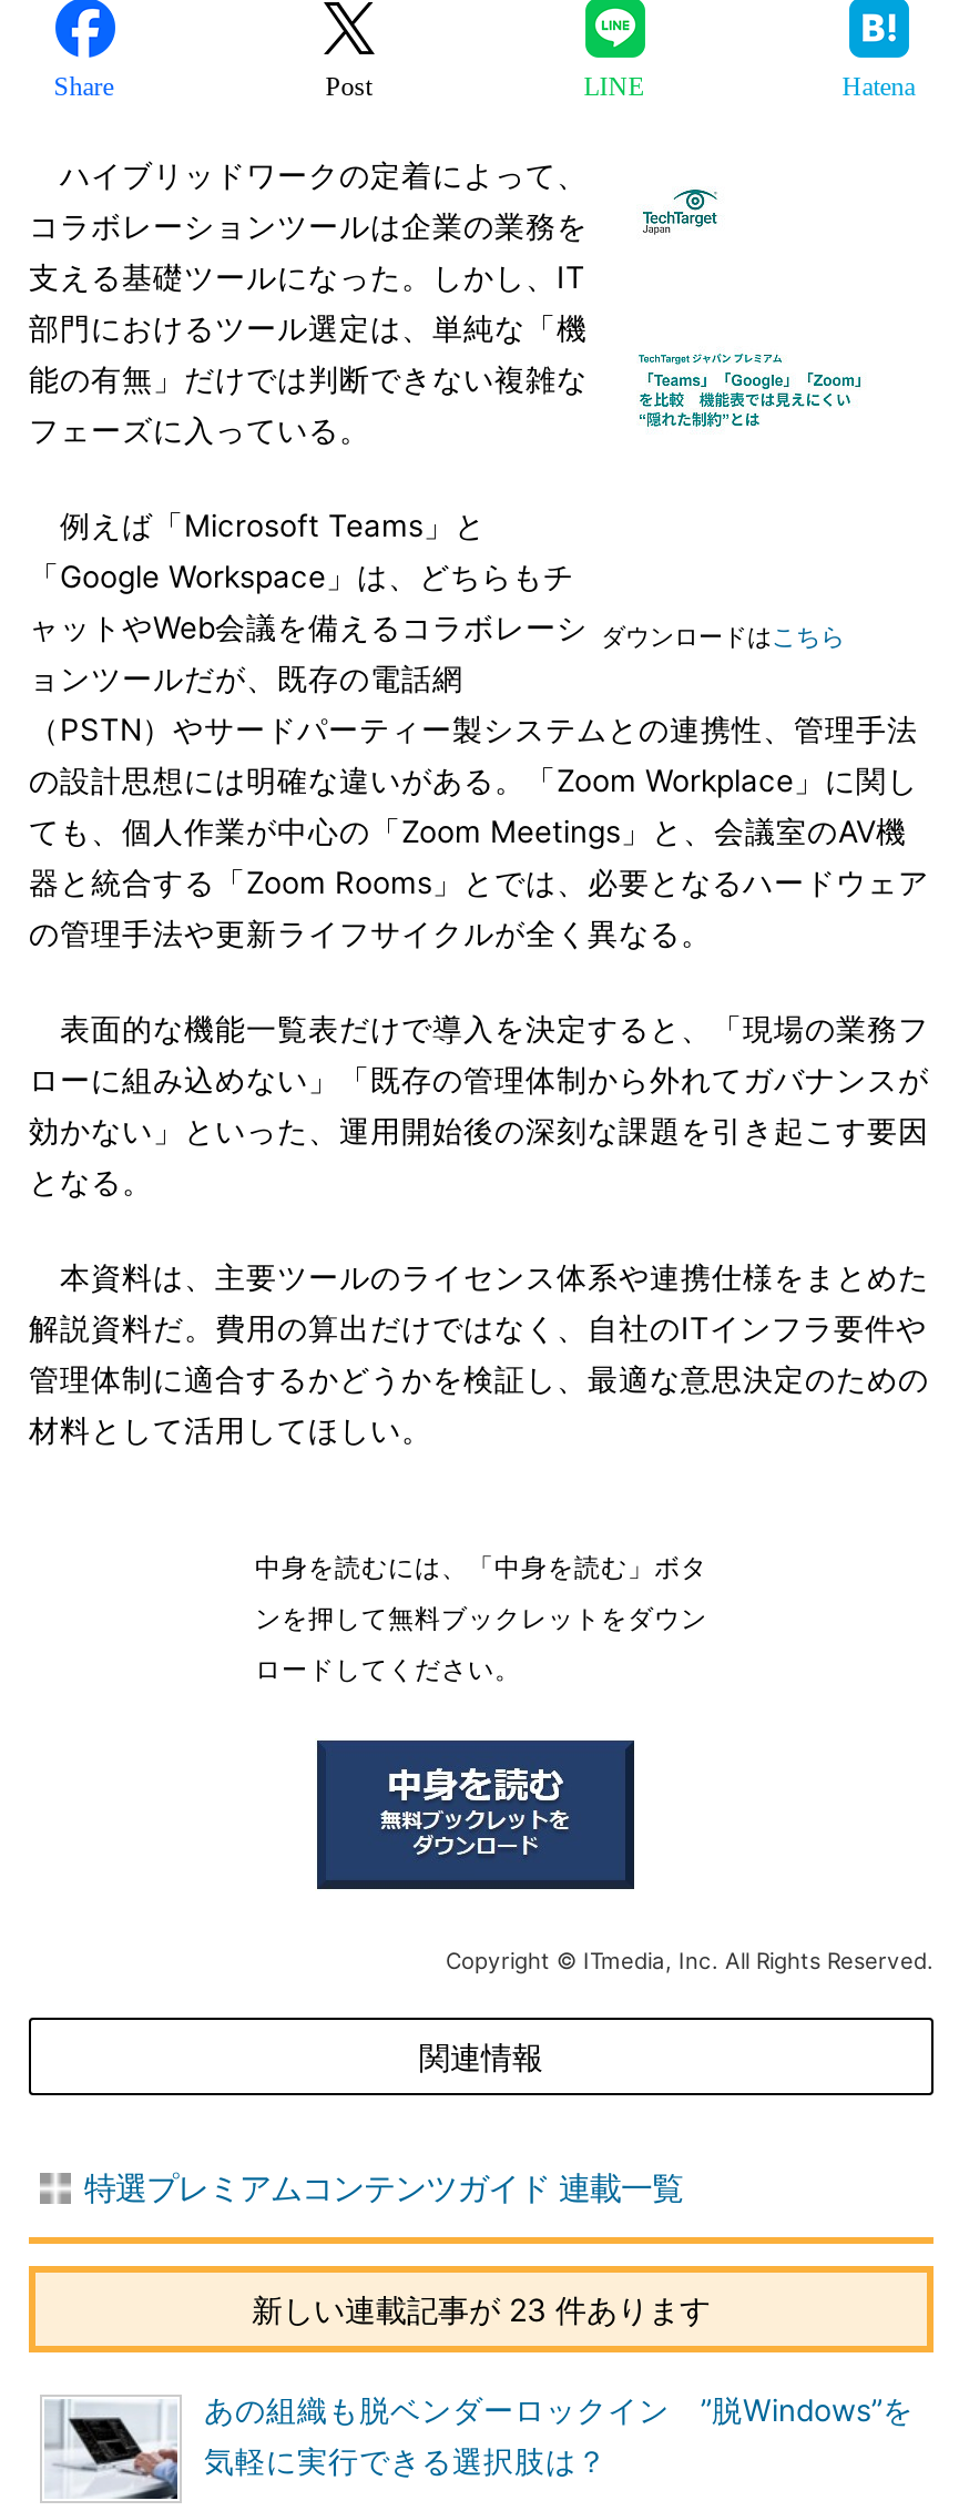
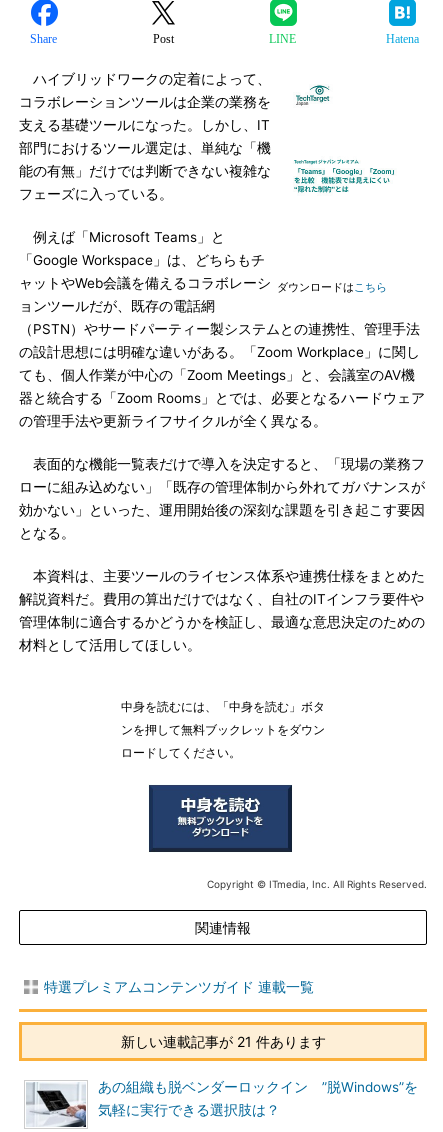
[252,2290,711,2328] 新しい連載記事が 23 件あります -> [120,1033,325,1050] 新しい連載記事が 21 件あります

